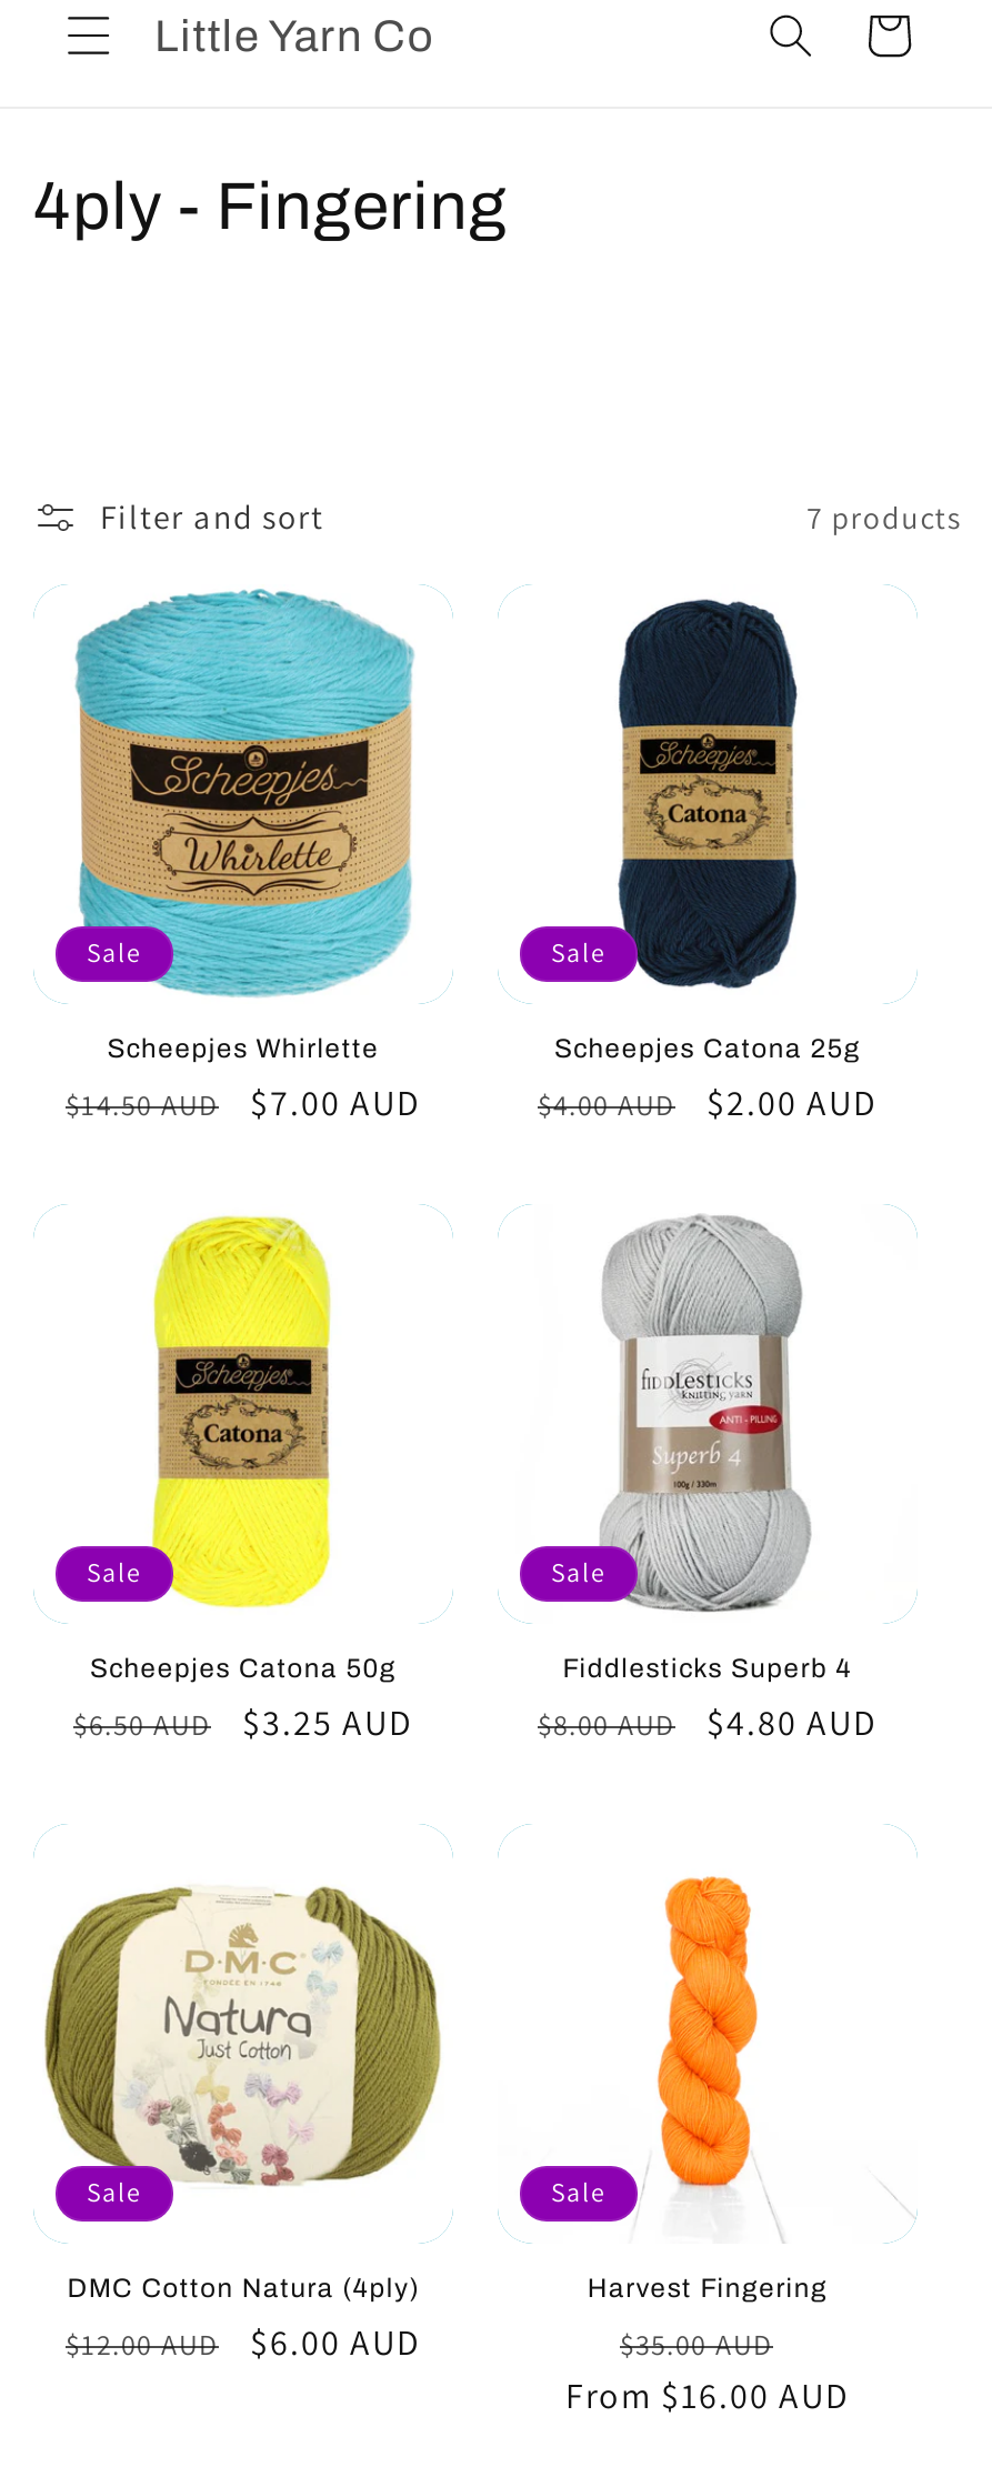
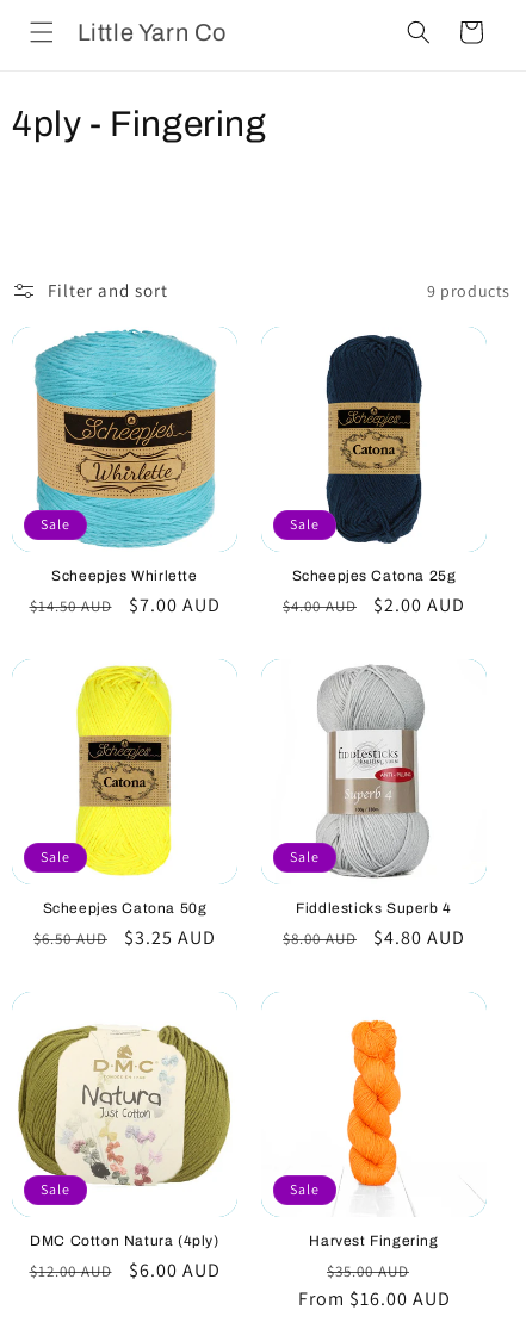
[806,497,962,536] 7 products -> [427,280,510,301] 9 products

